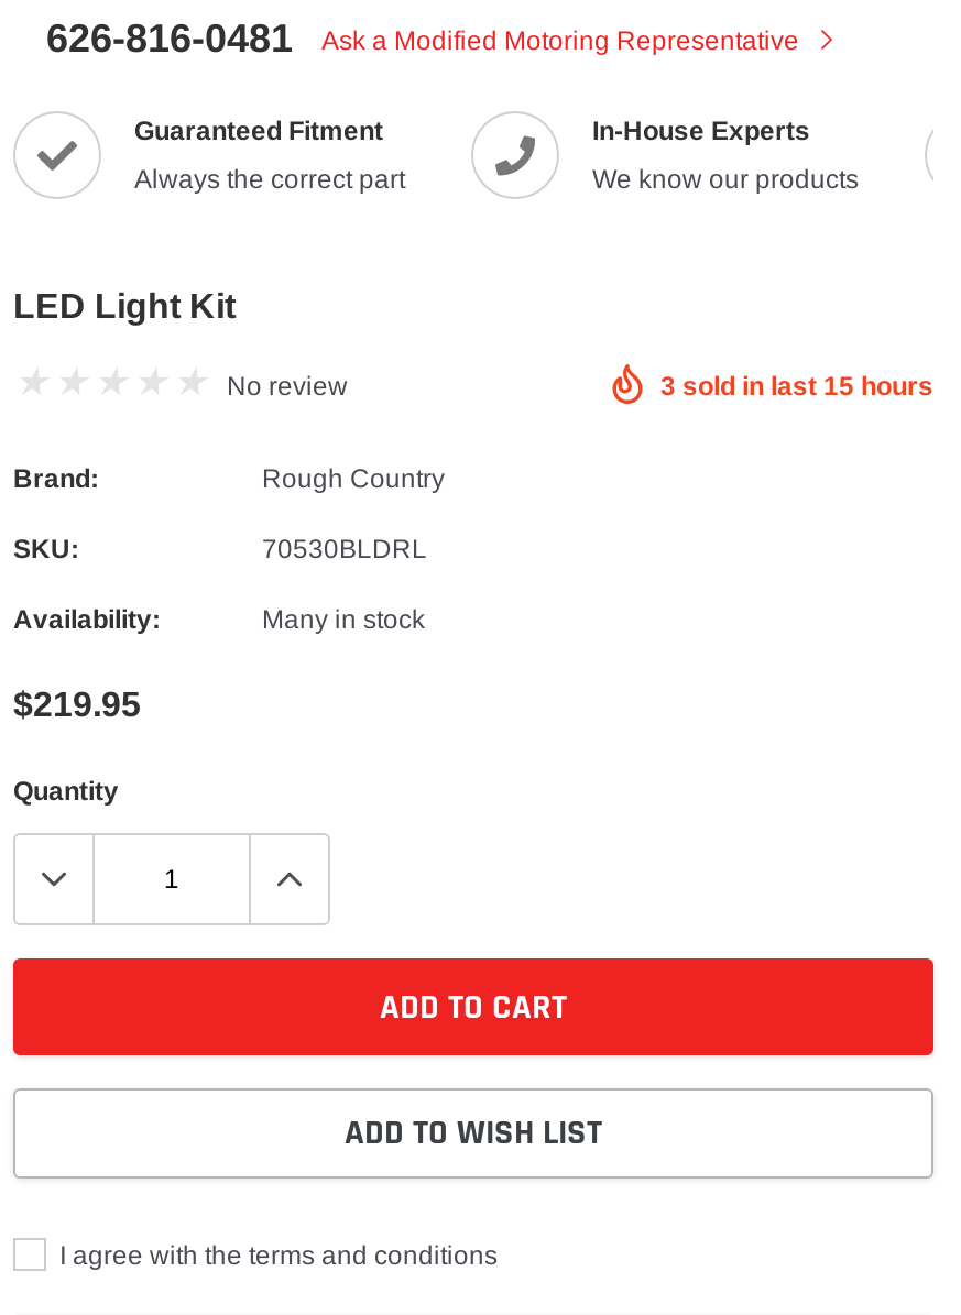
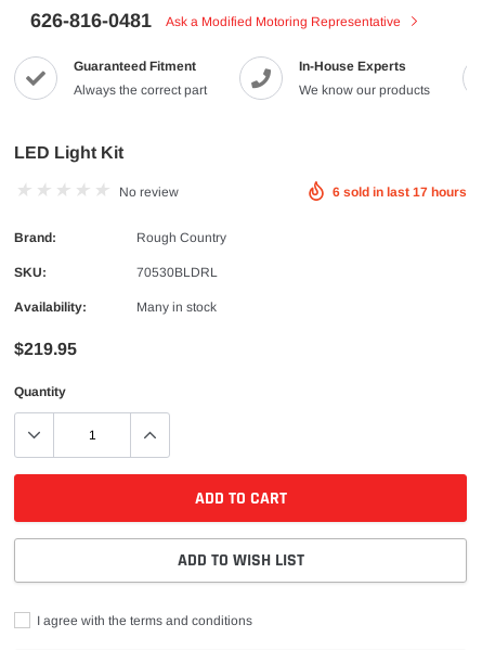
[660,371,933,402] 3 sold in last 15 hours -> [333,185,467,200] 6 sold in last 17 hours

